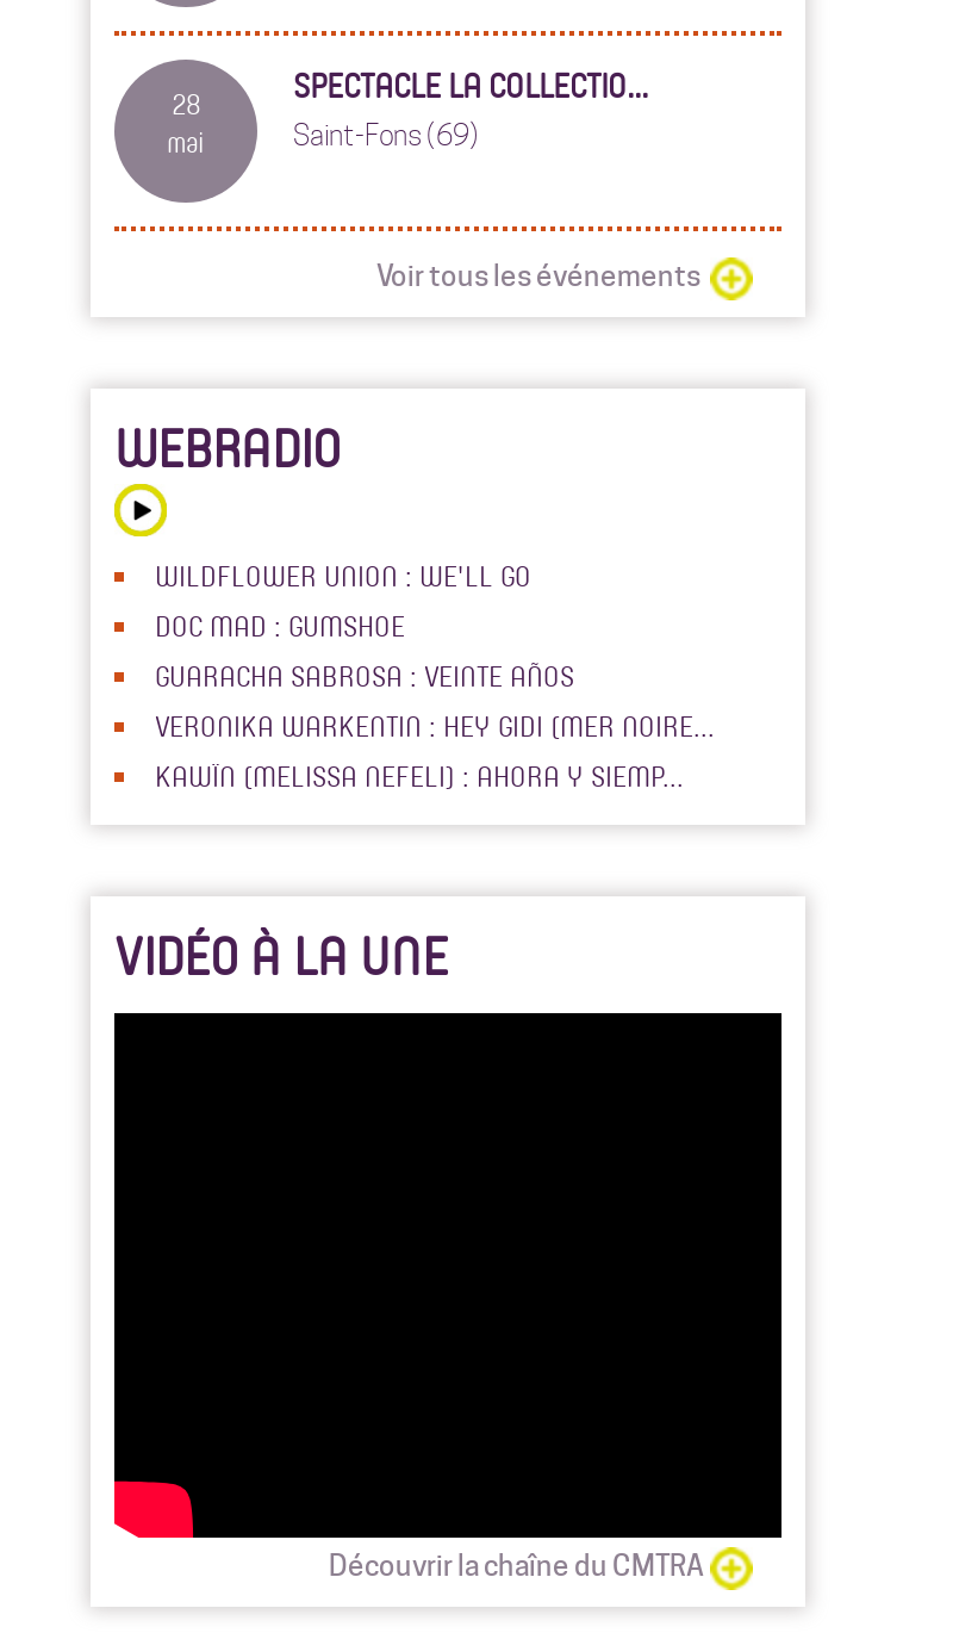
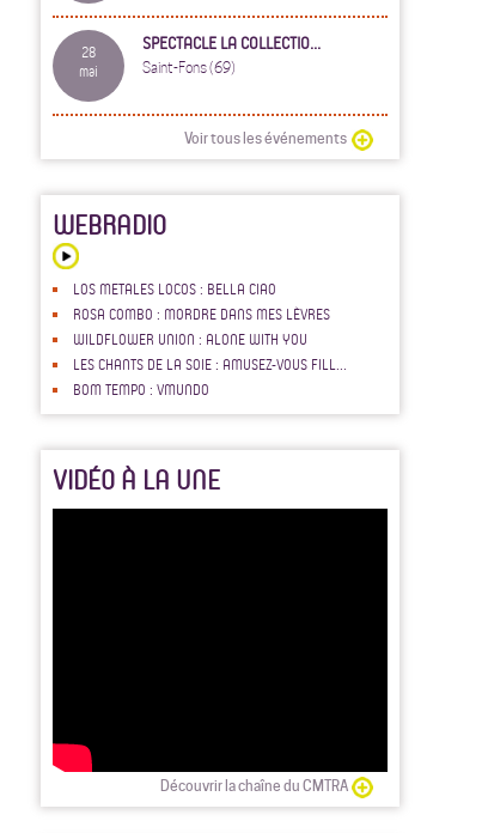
[155,555,715,794] WILDFLOWER UNION : WE'LL GO | DOC MAD : GUMSHOE | GUARACHA SABROSA : VEINTE AÑOS | VERONIKA WARKENTIN : HEY GIDI (MER NOIRE... | KAWÏN (MELISSA NEFELI) : AHORA Y SIEMP... -> [73,279,347,399] LOS METALES LOCOS : BELLA CIAO | ROSA COMBO : MORDRE DANS MES LÈVRES | WILDFLOWER UNION : ALONE WITH YOU | LES CHANTS DE LA SOIE : AMUSEZ-VOUS FILL... | BOM TEMPO : VMUNDO

